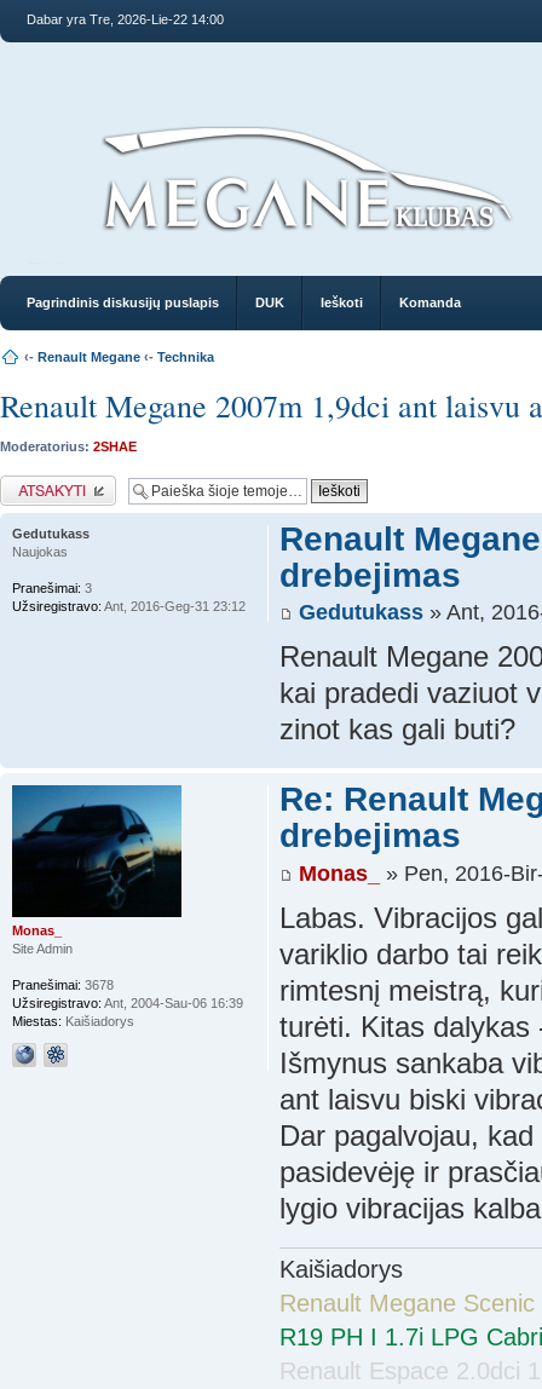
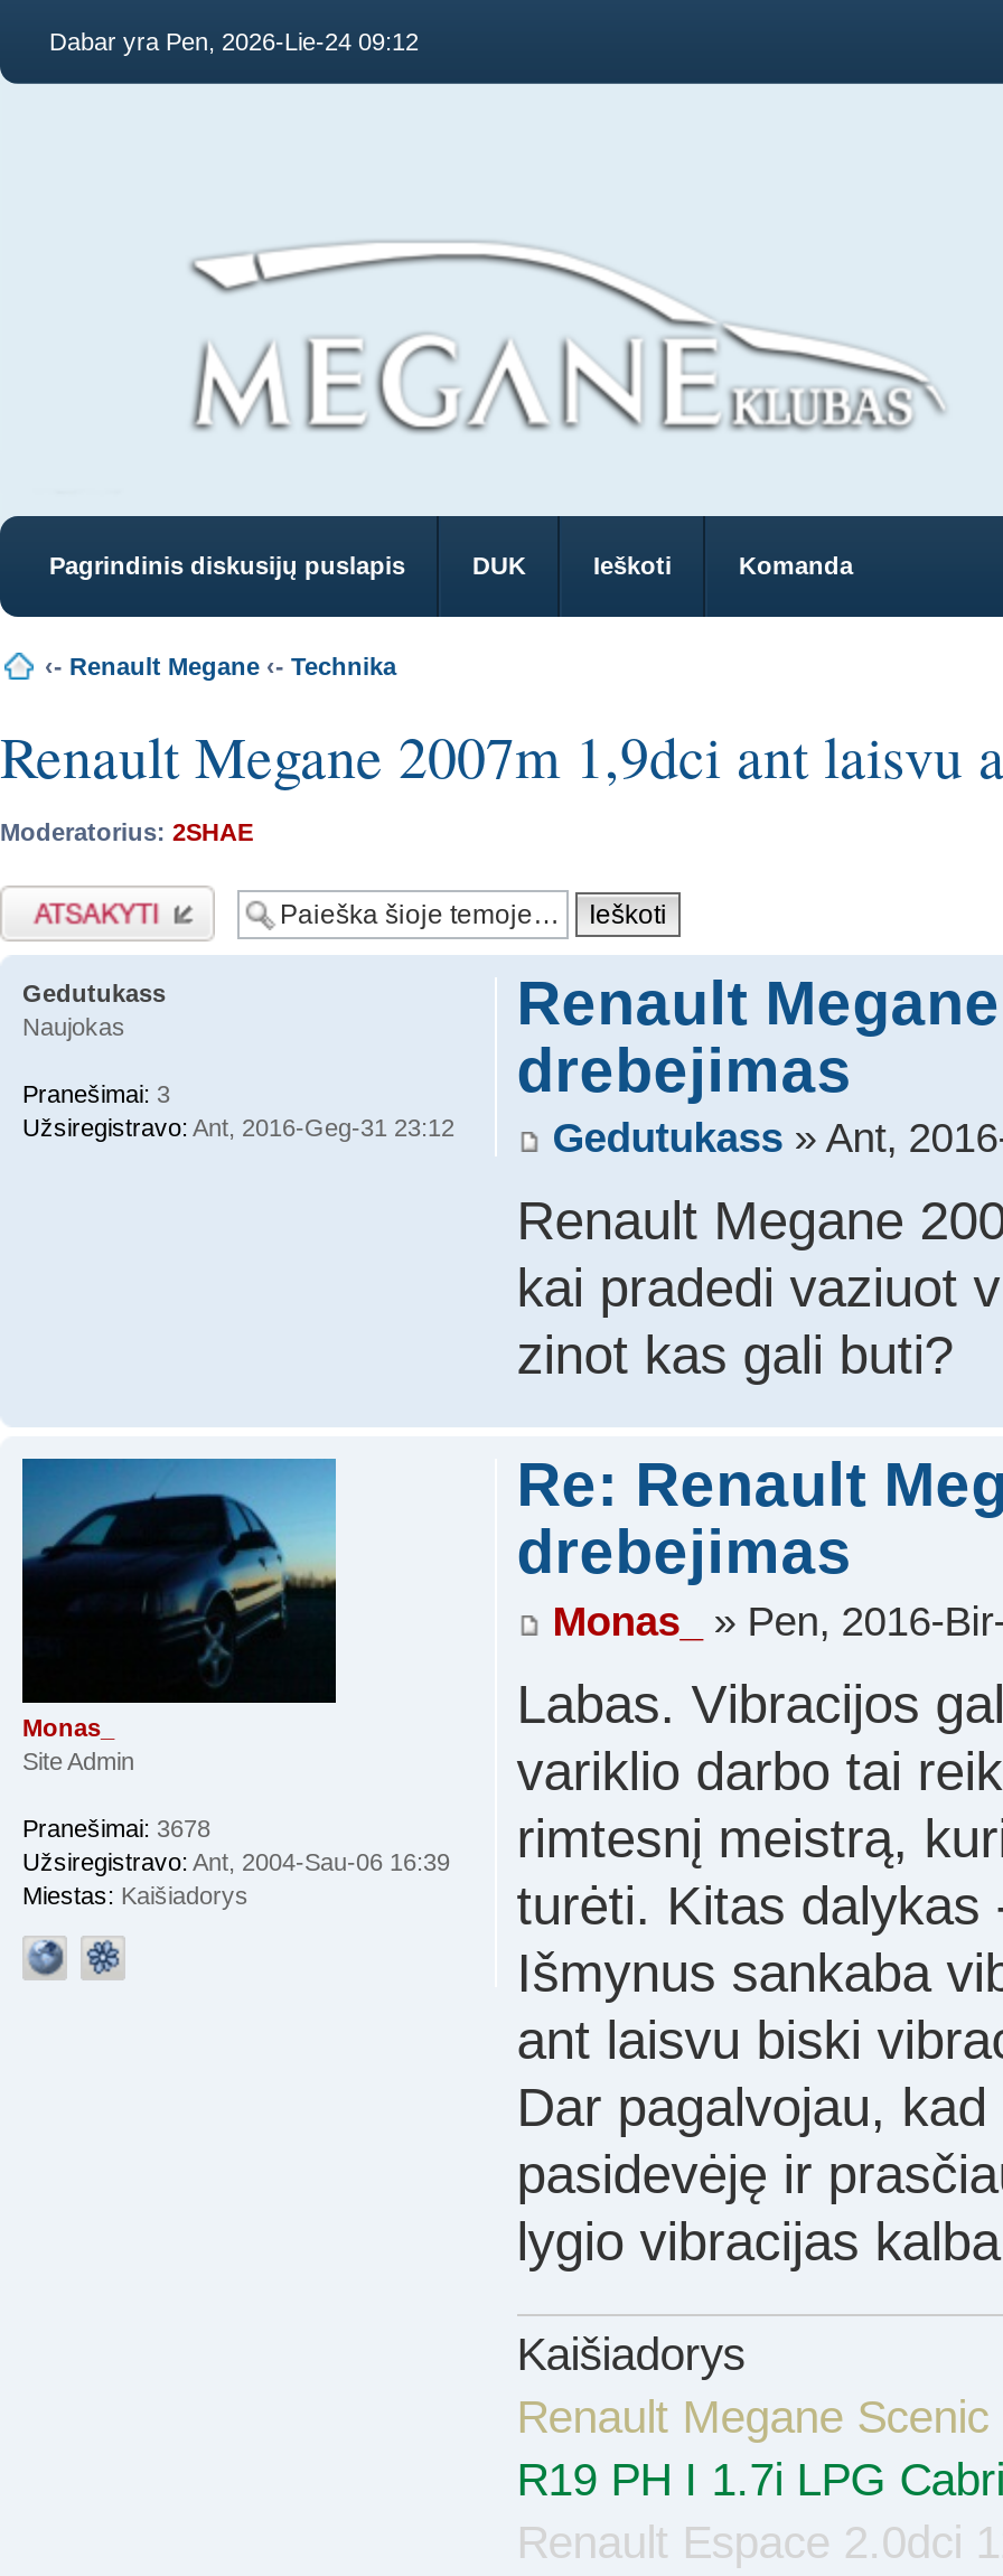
[27,12,224,27] Dabar yra Tre, 2026-Lie-22 14:00 -> [49,28,419,55] Dabar yra Pen, 2026-Lie-24 09:12

